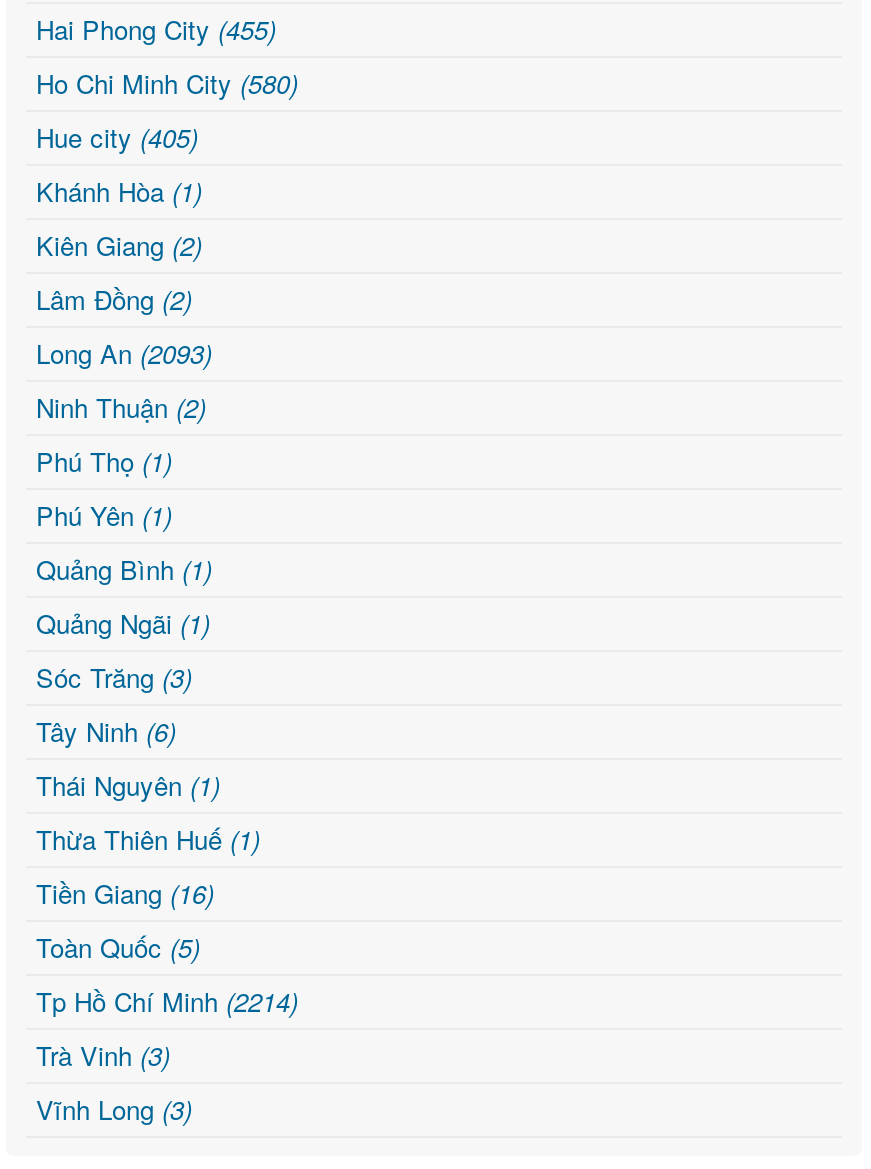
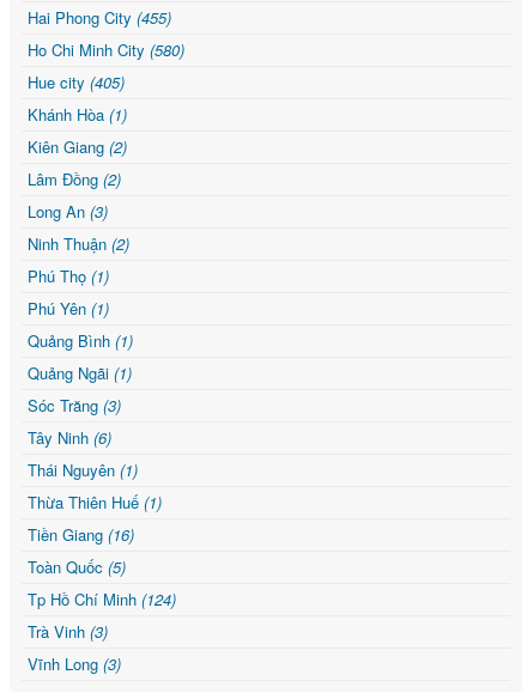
[36,335,212,373] Long An (2093) -> [28,200,108,223] Long An (3)
[36,983,298,1021] Tp Hồ Chí Minh (2214) -> [28,588,176,611] Tp Hồ Chí Minh (124)

